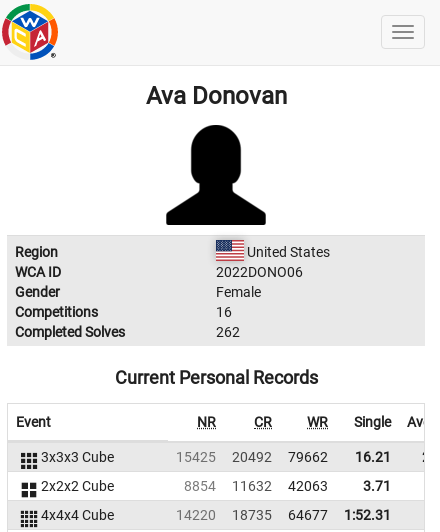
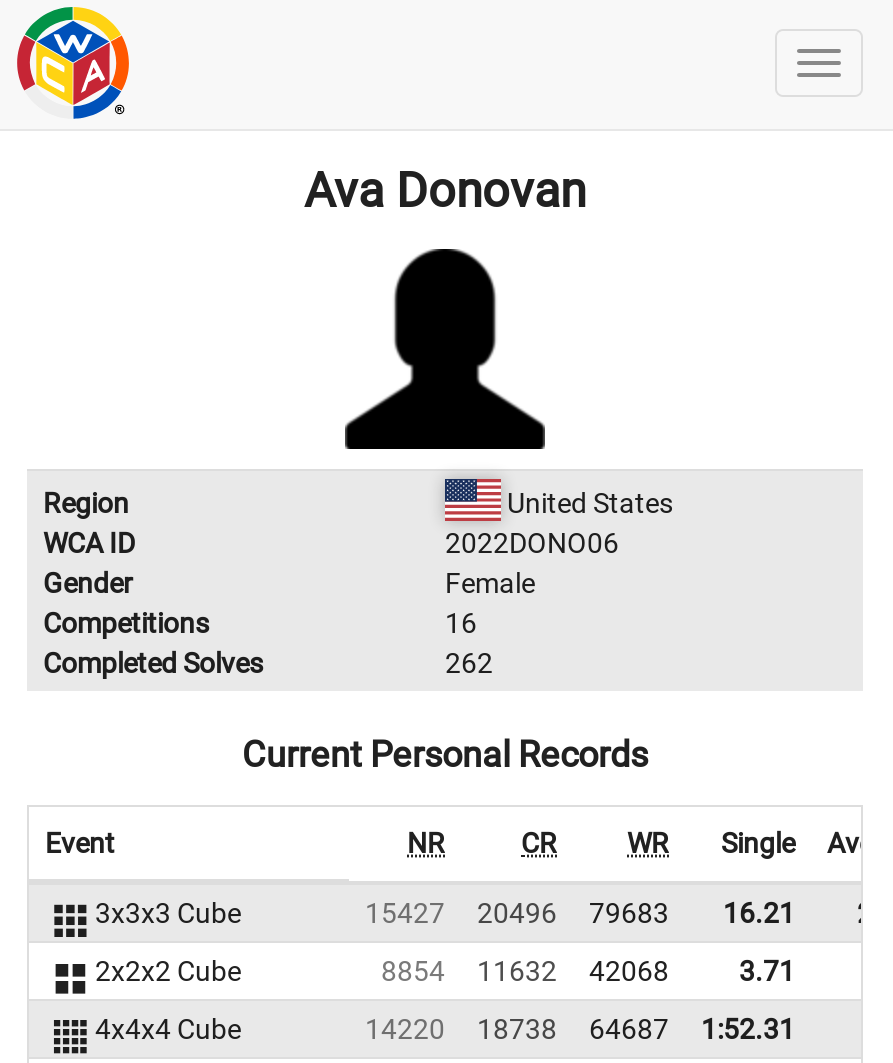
[176,449,216,465] 15425 -> [365,897,445,929] 15427
[232,449,272,465] 20492 -> [477,897,557,929] 20496
[288,449,328,465] 79662 -> [589,897,669,929] 79683
[184,478,328,494] 8854 11632 42063 -> [381,955,669,987] 8854 11632 42068
[232,507,272,523] 18735 -> [477,1013,557,1045] 18738
[288,507,328,523] 64677 -> [589,1013,669,1045] 64687

